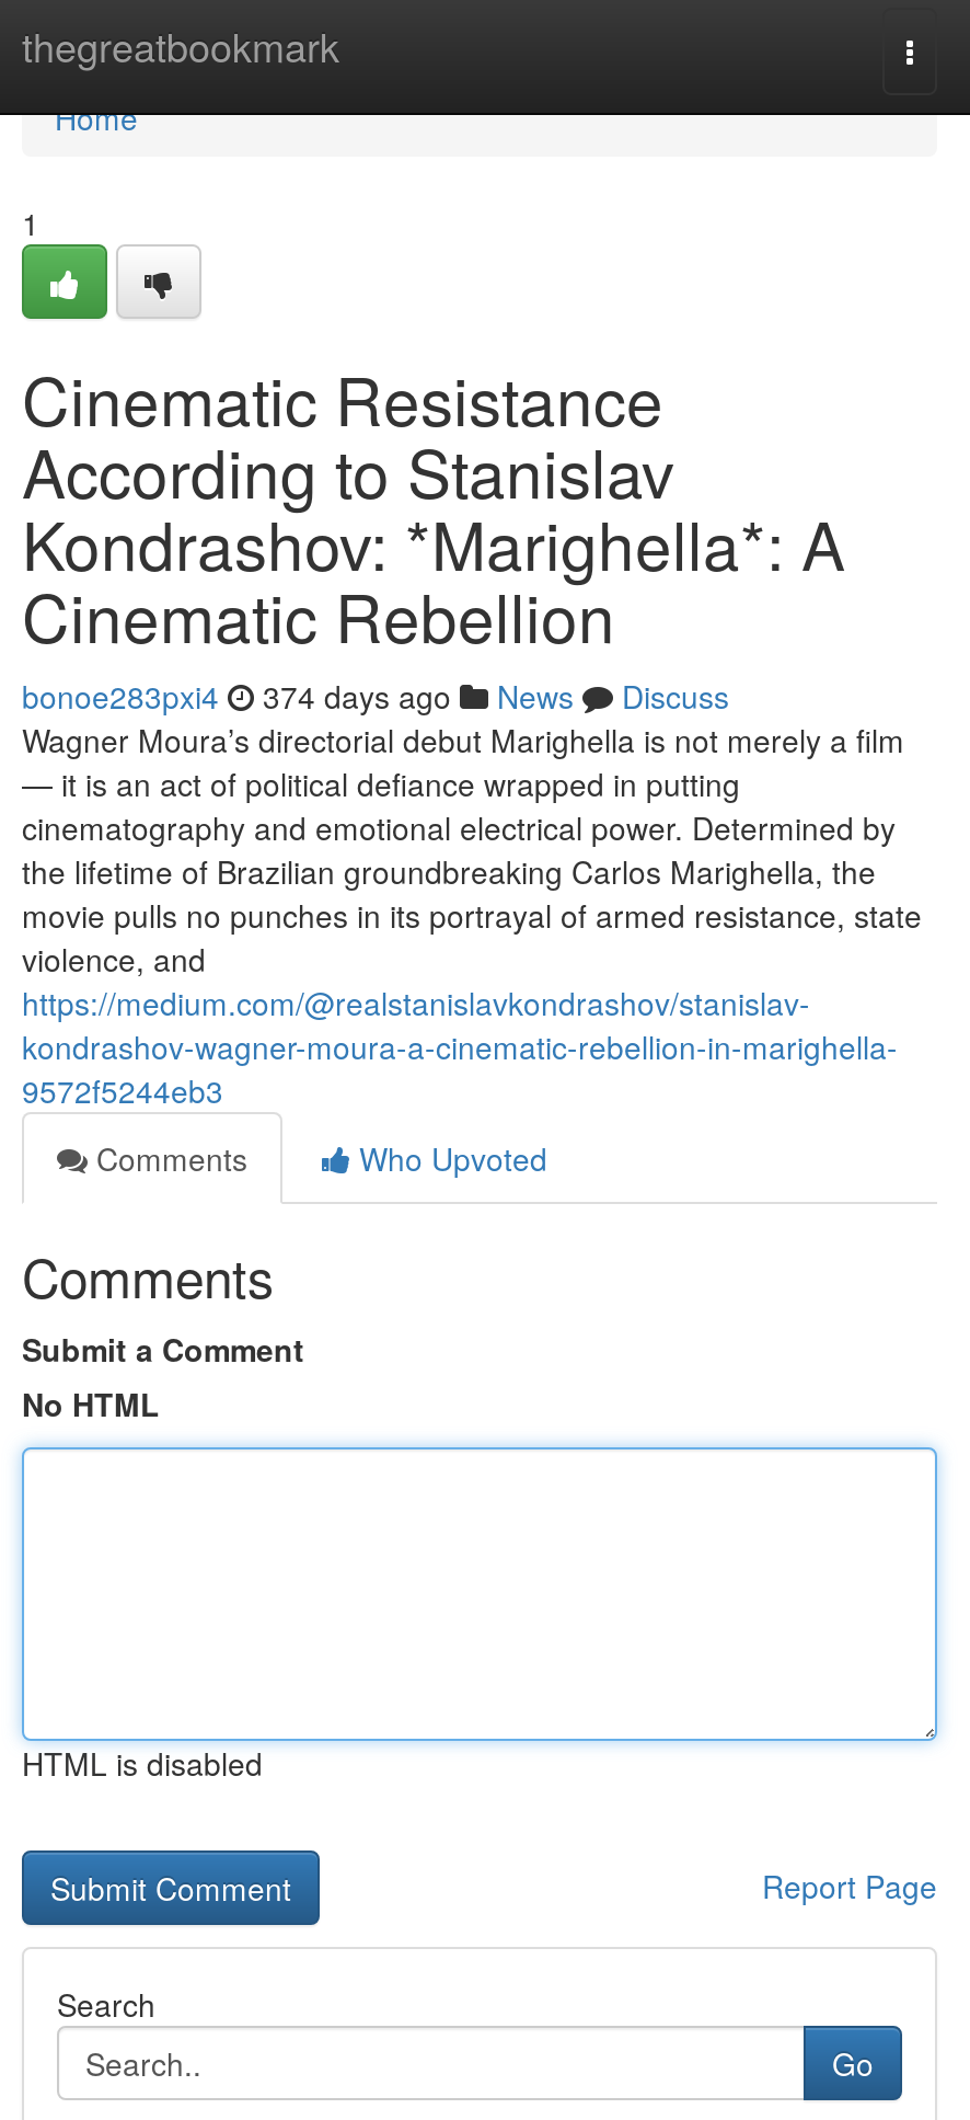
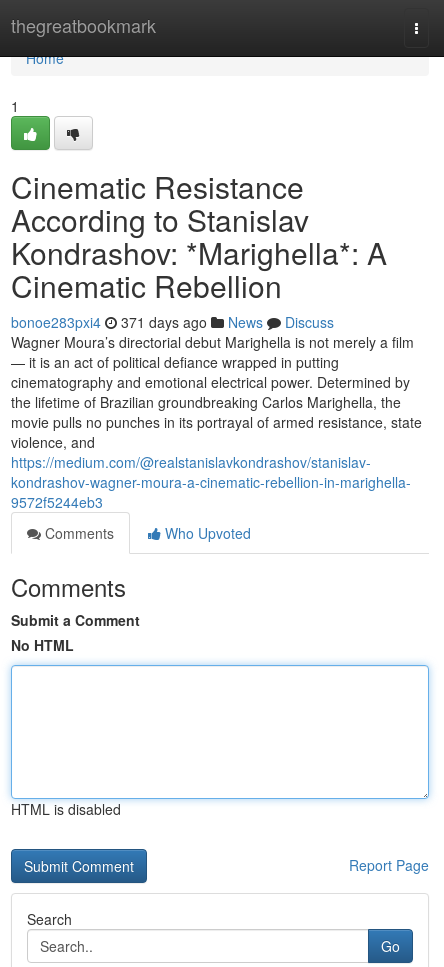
[22,674,729,718] bonoe283pxi4 374 days ago News Discuss -> [11,312,334,332] bonoe283pxi4 371 days ago News Discuss

